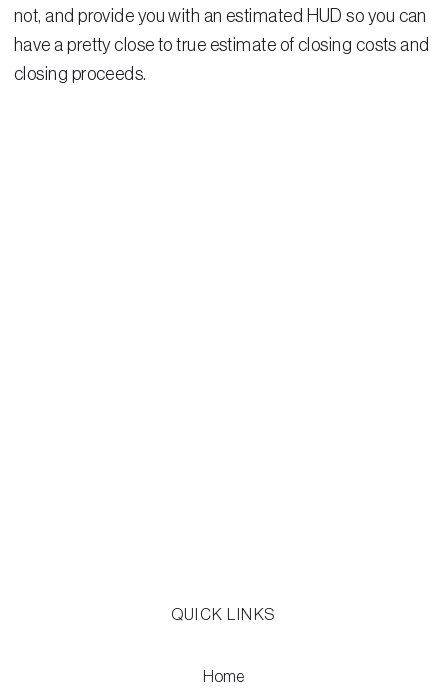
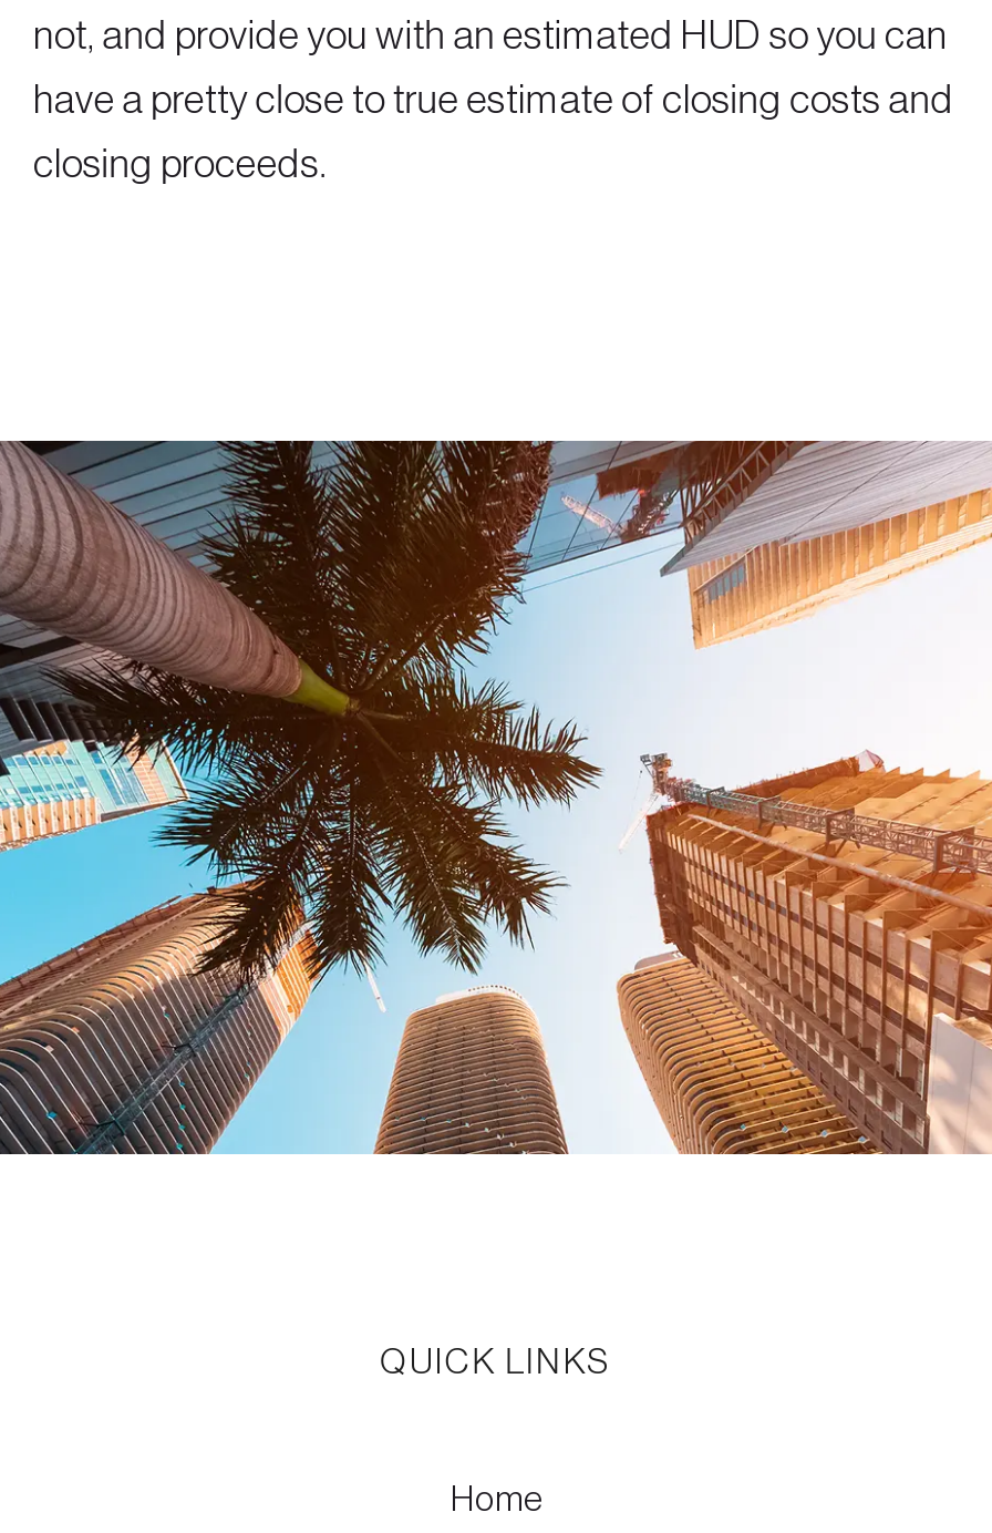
none -> [7,439,985,1156] [image]

